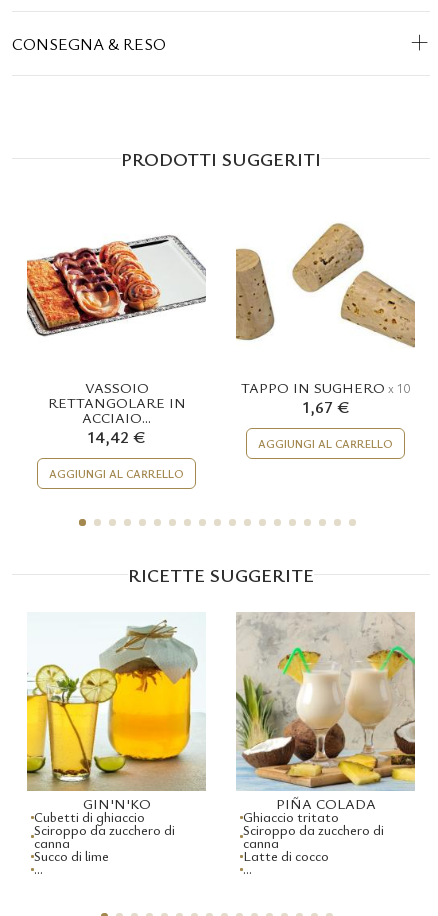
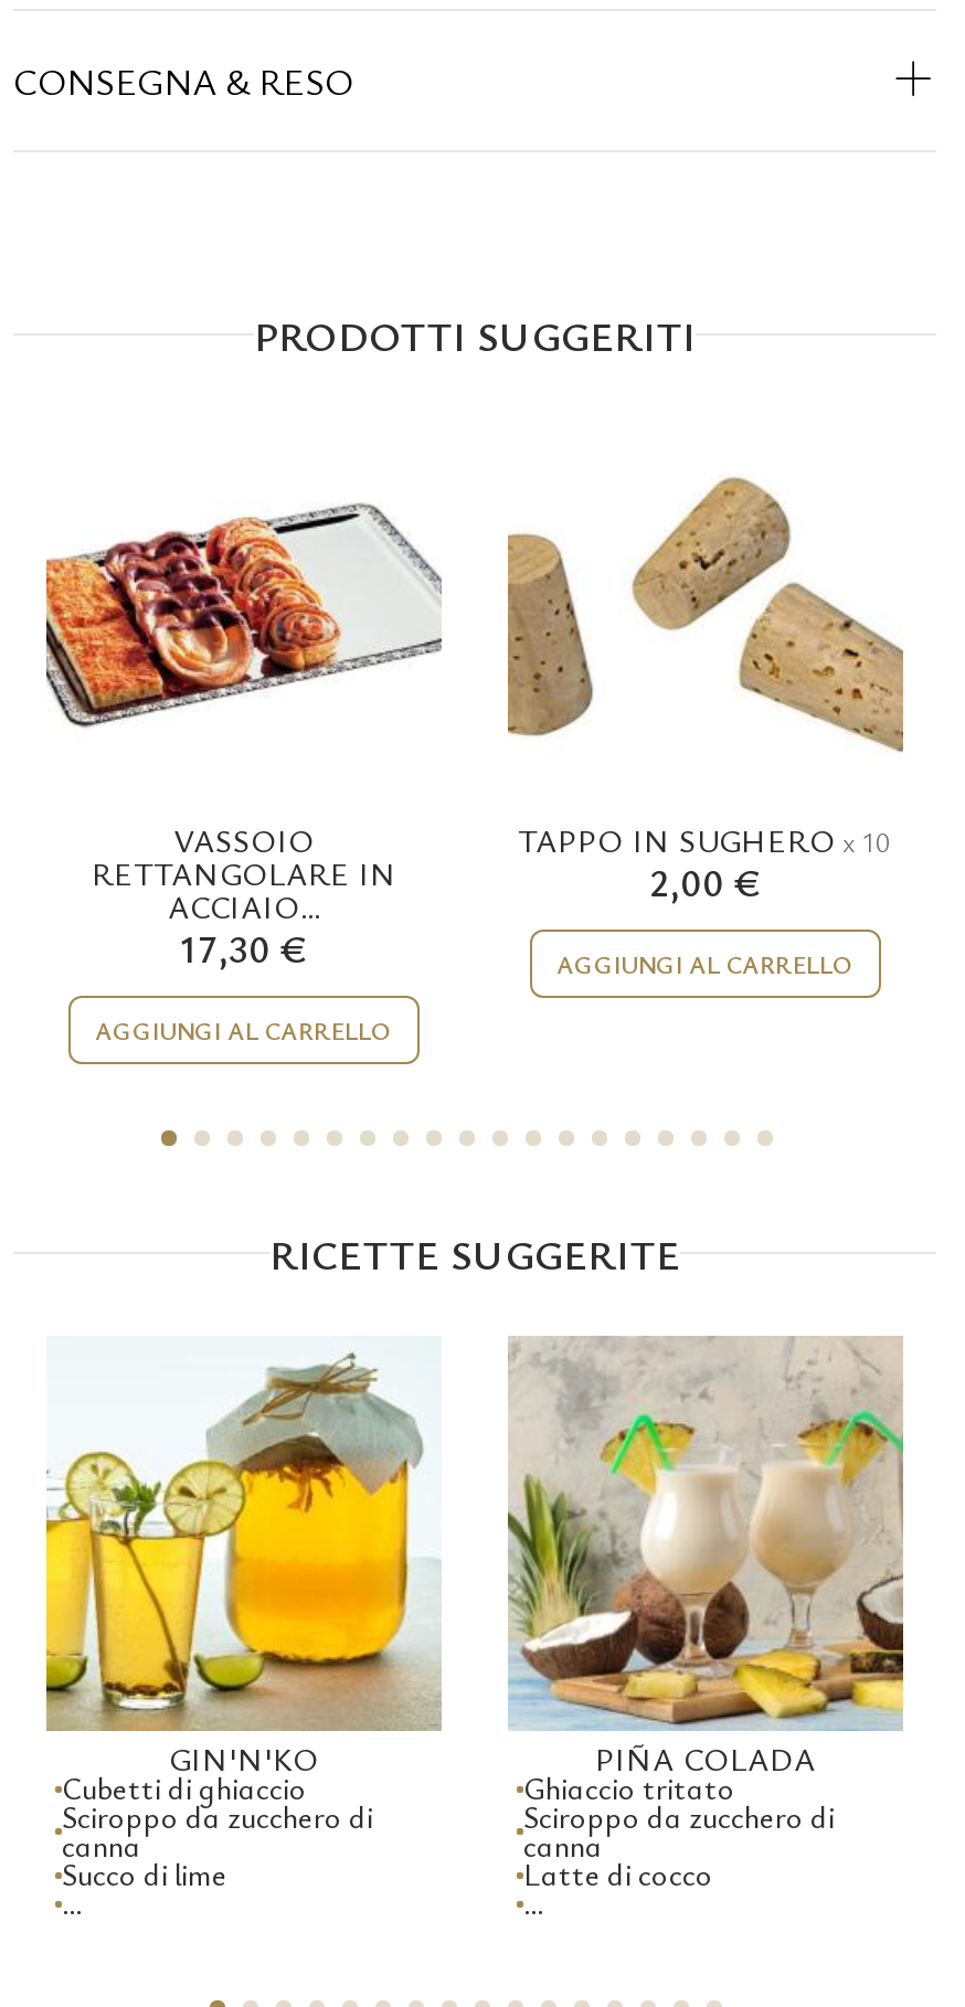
[301,395,349,418] 1,67 € -> [649,856,762,907] 2,00 €
[87,425,146,448] 14,42 € -> [180,923,308,973] 17,30 €

